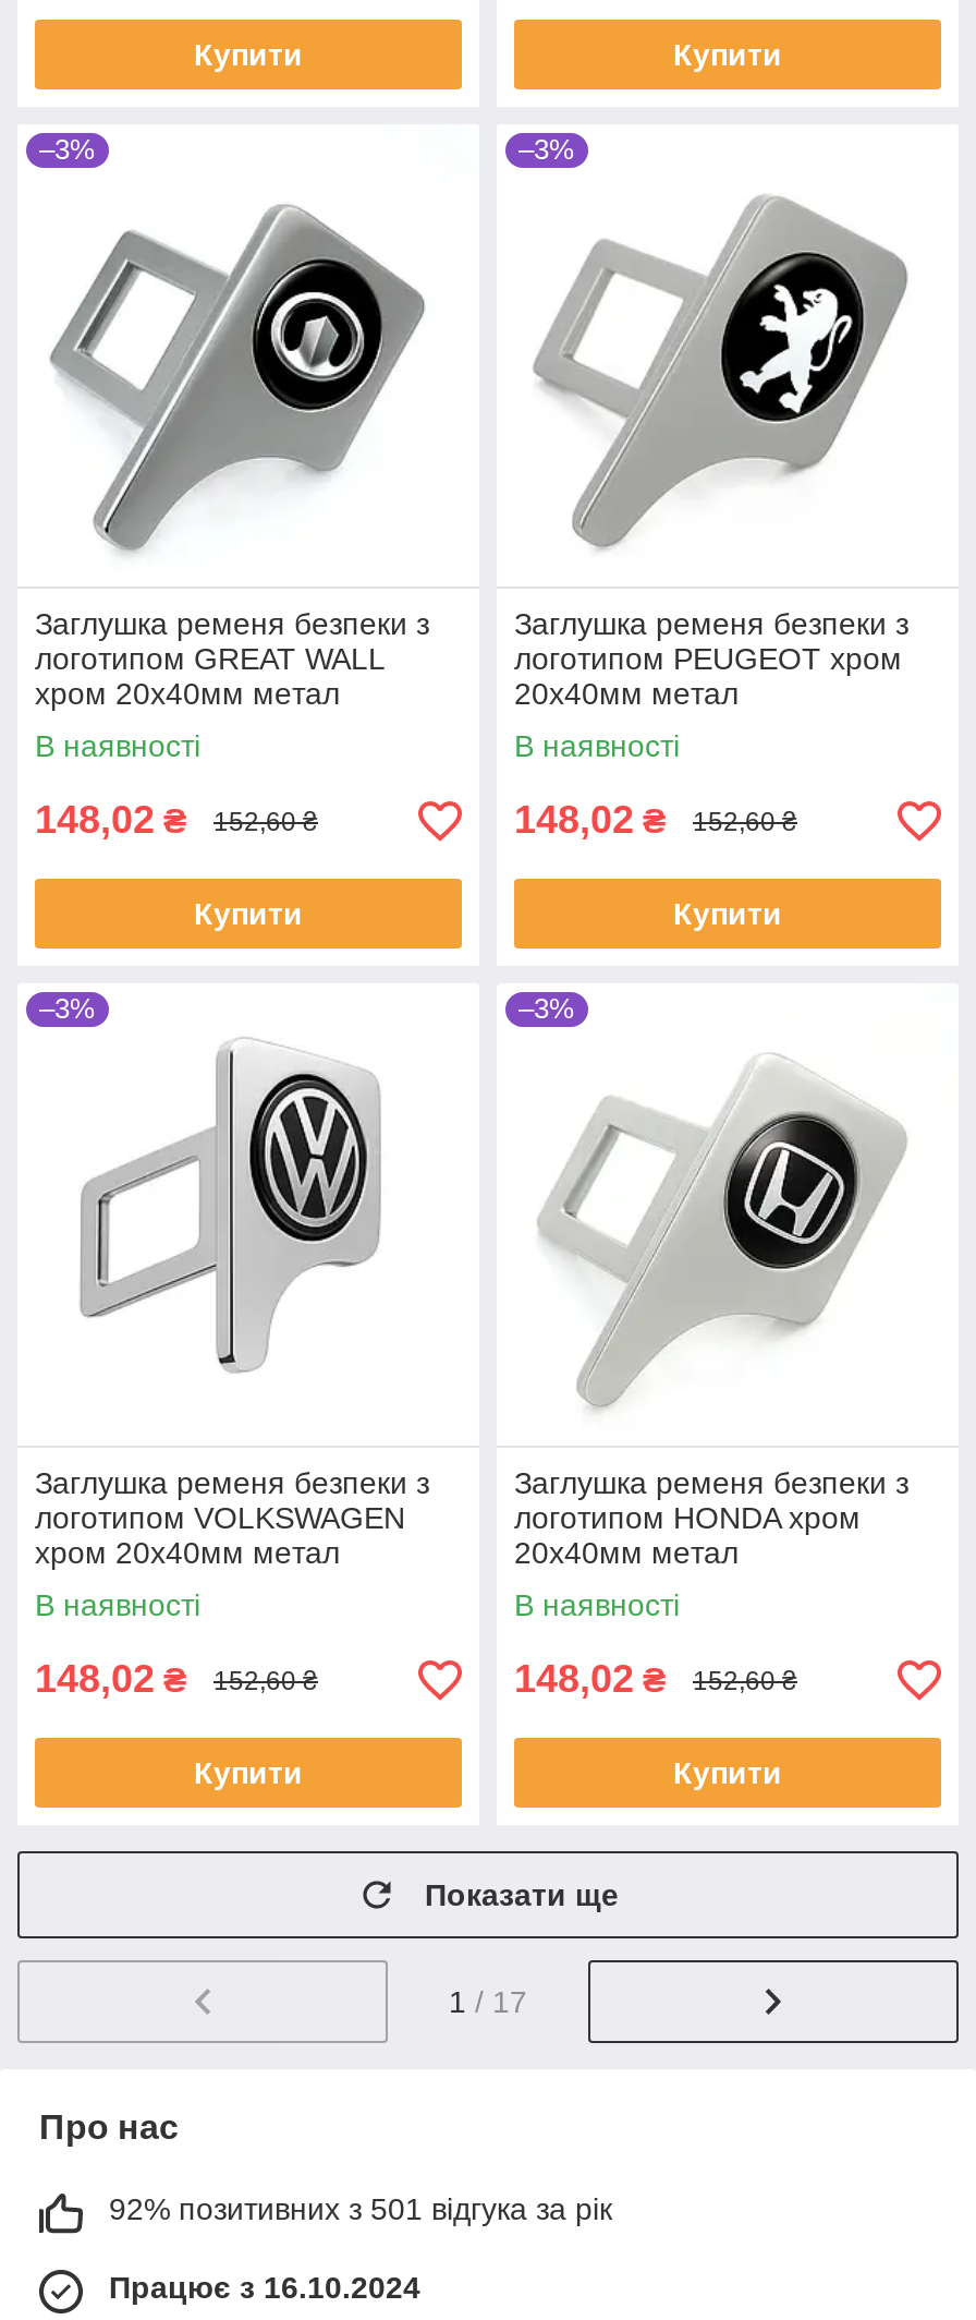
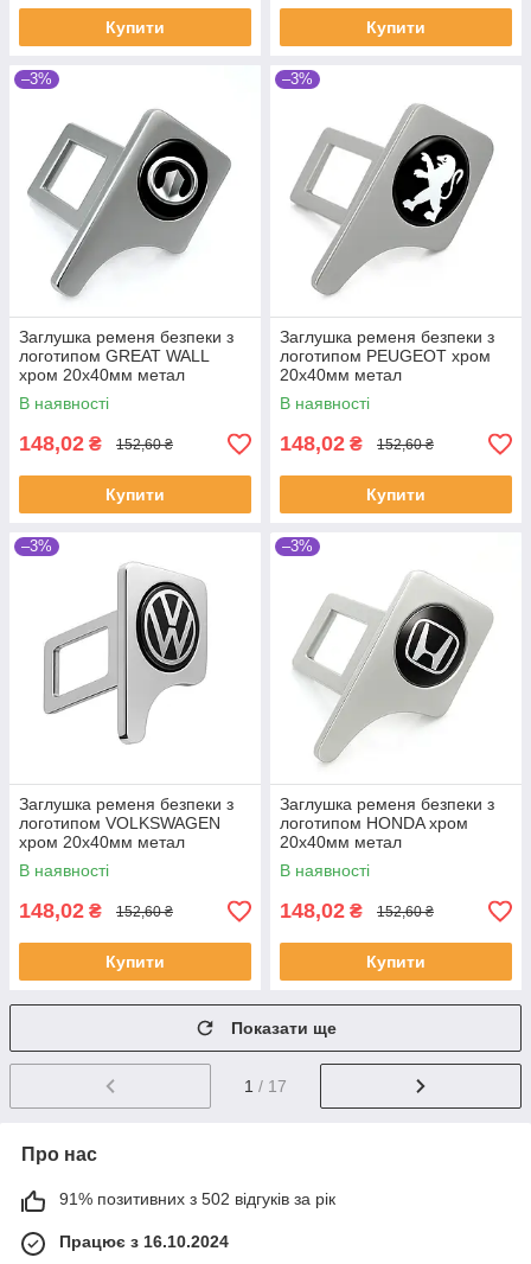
[109,2191,612,2226] 92% позитивних з 501 відгука за рік -> [59,1189,335,1208] 91% позитивних з 502 відгуків за рік

